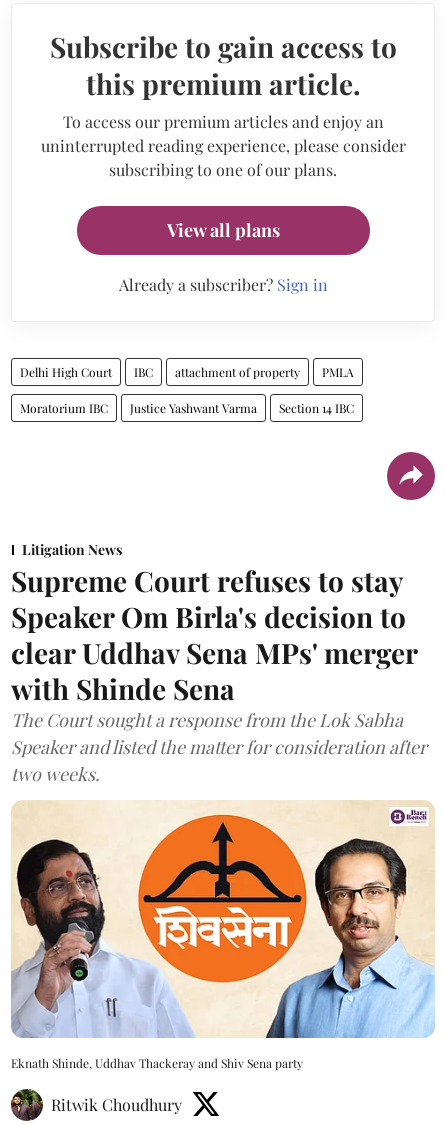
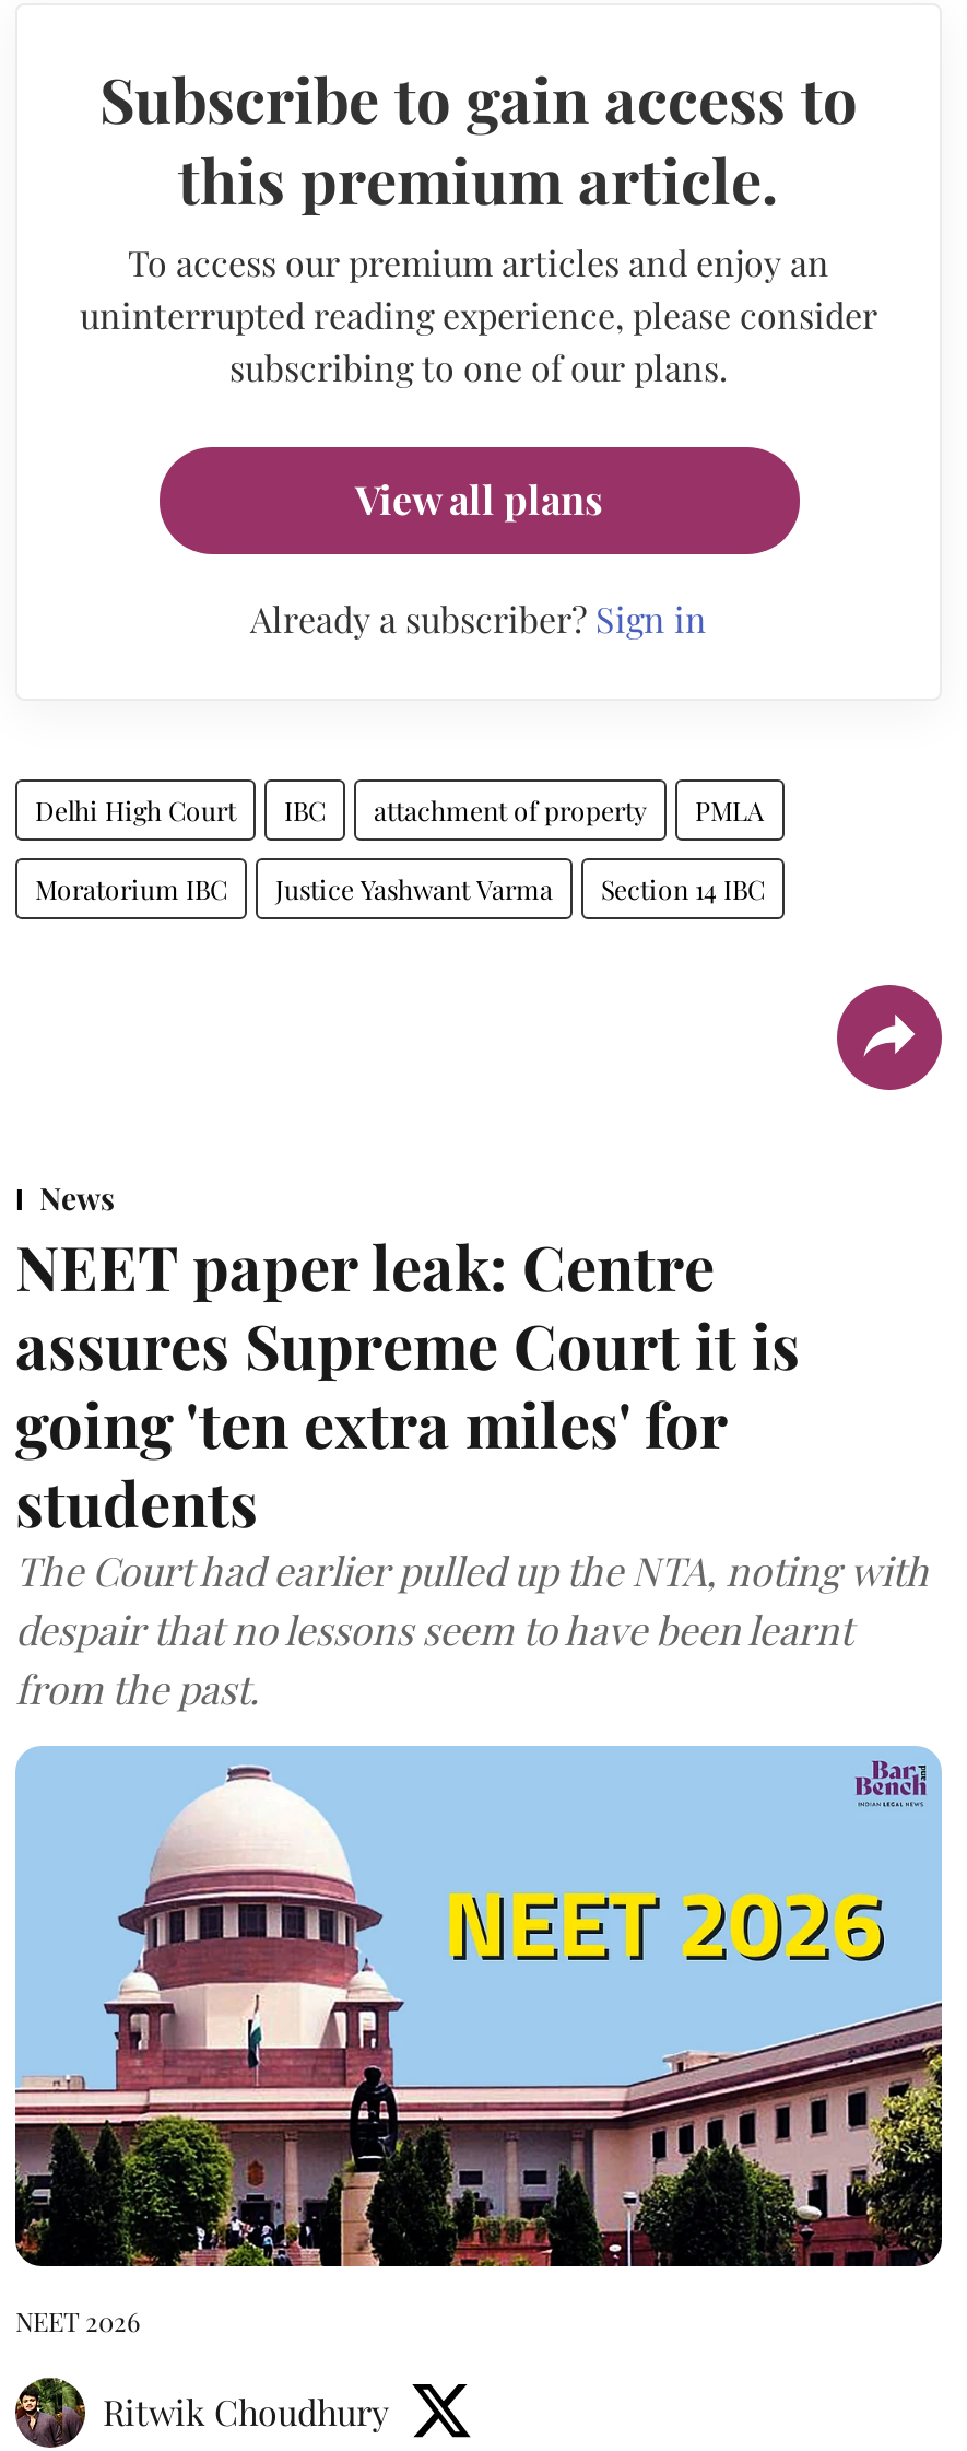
[11,539,427,785] Litigation News | Supreme Court refuses to stay | Speaker Om Birla's decision to | clear Uddhav Sena MPs' merger | with Shinde Sena | The Court sought a response from the Lok Sabha | Speaker and listed the matter for consideration after | two weeks. -> [15,1176,929,1714] News | NEET paper leak: Centre | assures Supreme Court it is | going 'ten extra miles' for | students | The Court had earlier pulled up the NTA, noting with | despair that no lessons seem to have been learnt | from the past.
[11,800,435,1071] [image] | Eknath Shinde, Uddhav Thackeray and Shiv Sena party -> [13,1746,944,2338] [image] | NEET 2026

